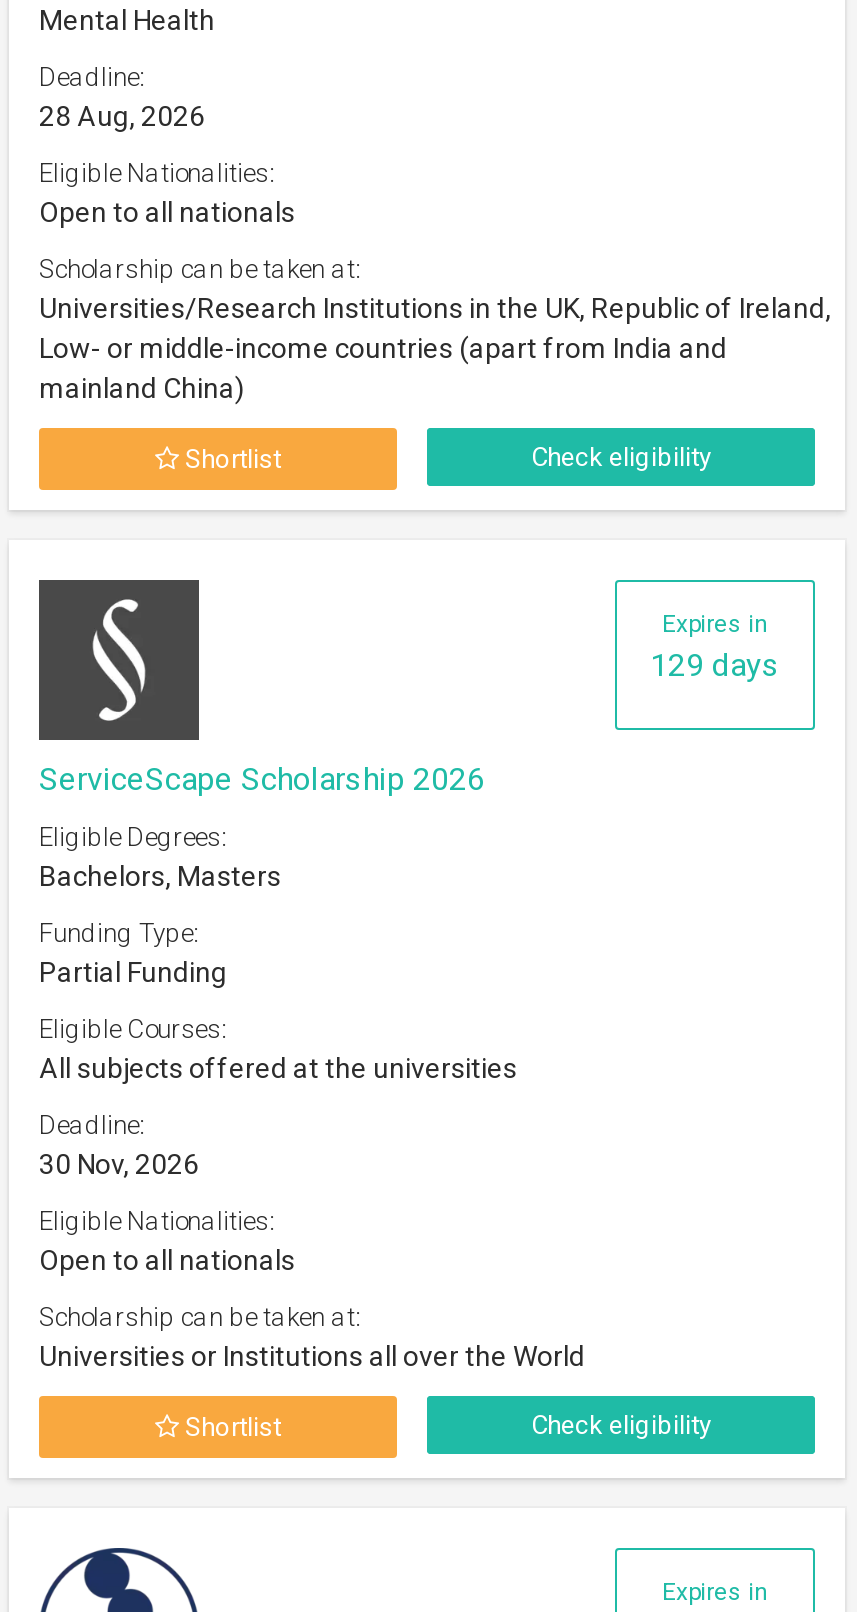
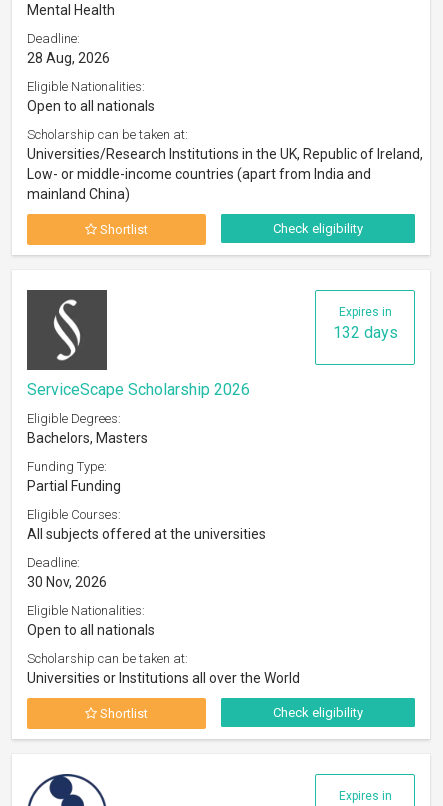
[650,646,780,684] 129 days -> [332,323,397,342] 132 days

